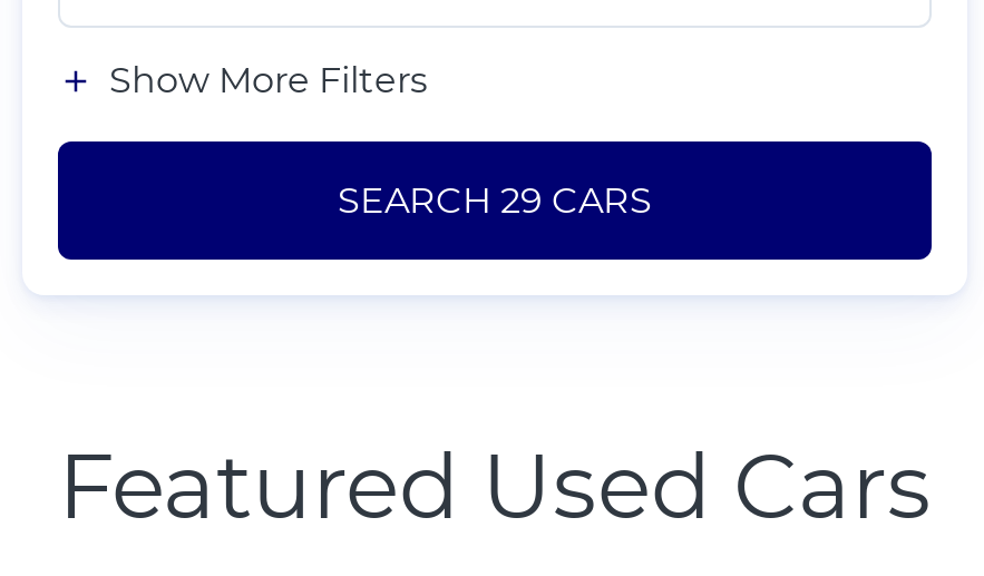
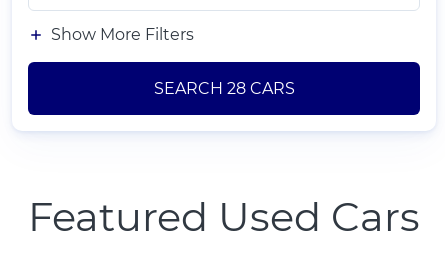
[338,179,652,221] SEARCH 29 CARS -> [153,79,294,98] SEARCH 28 CARS

